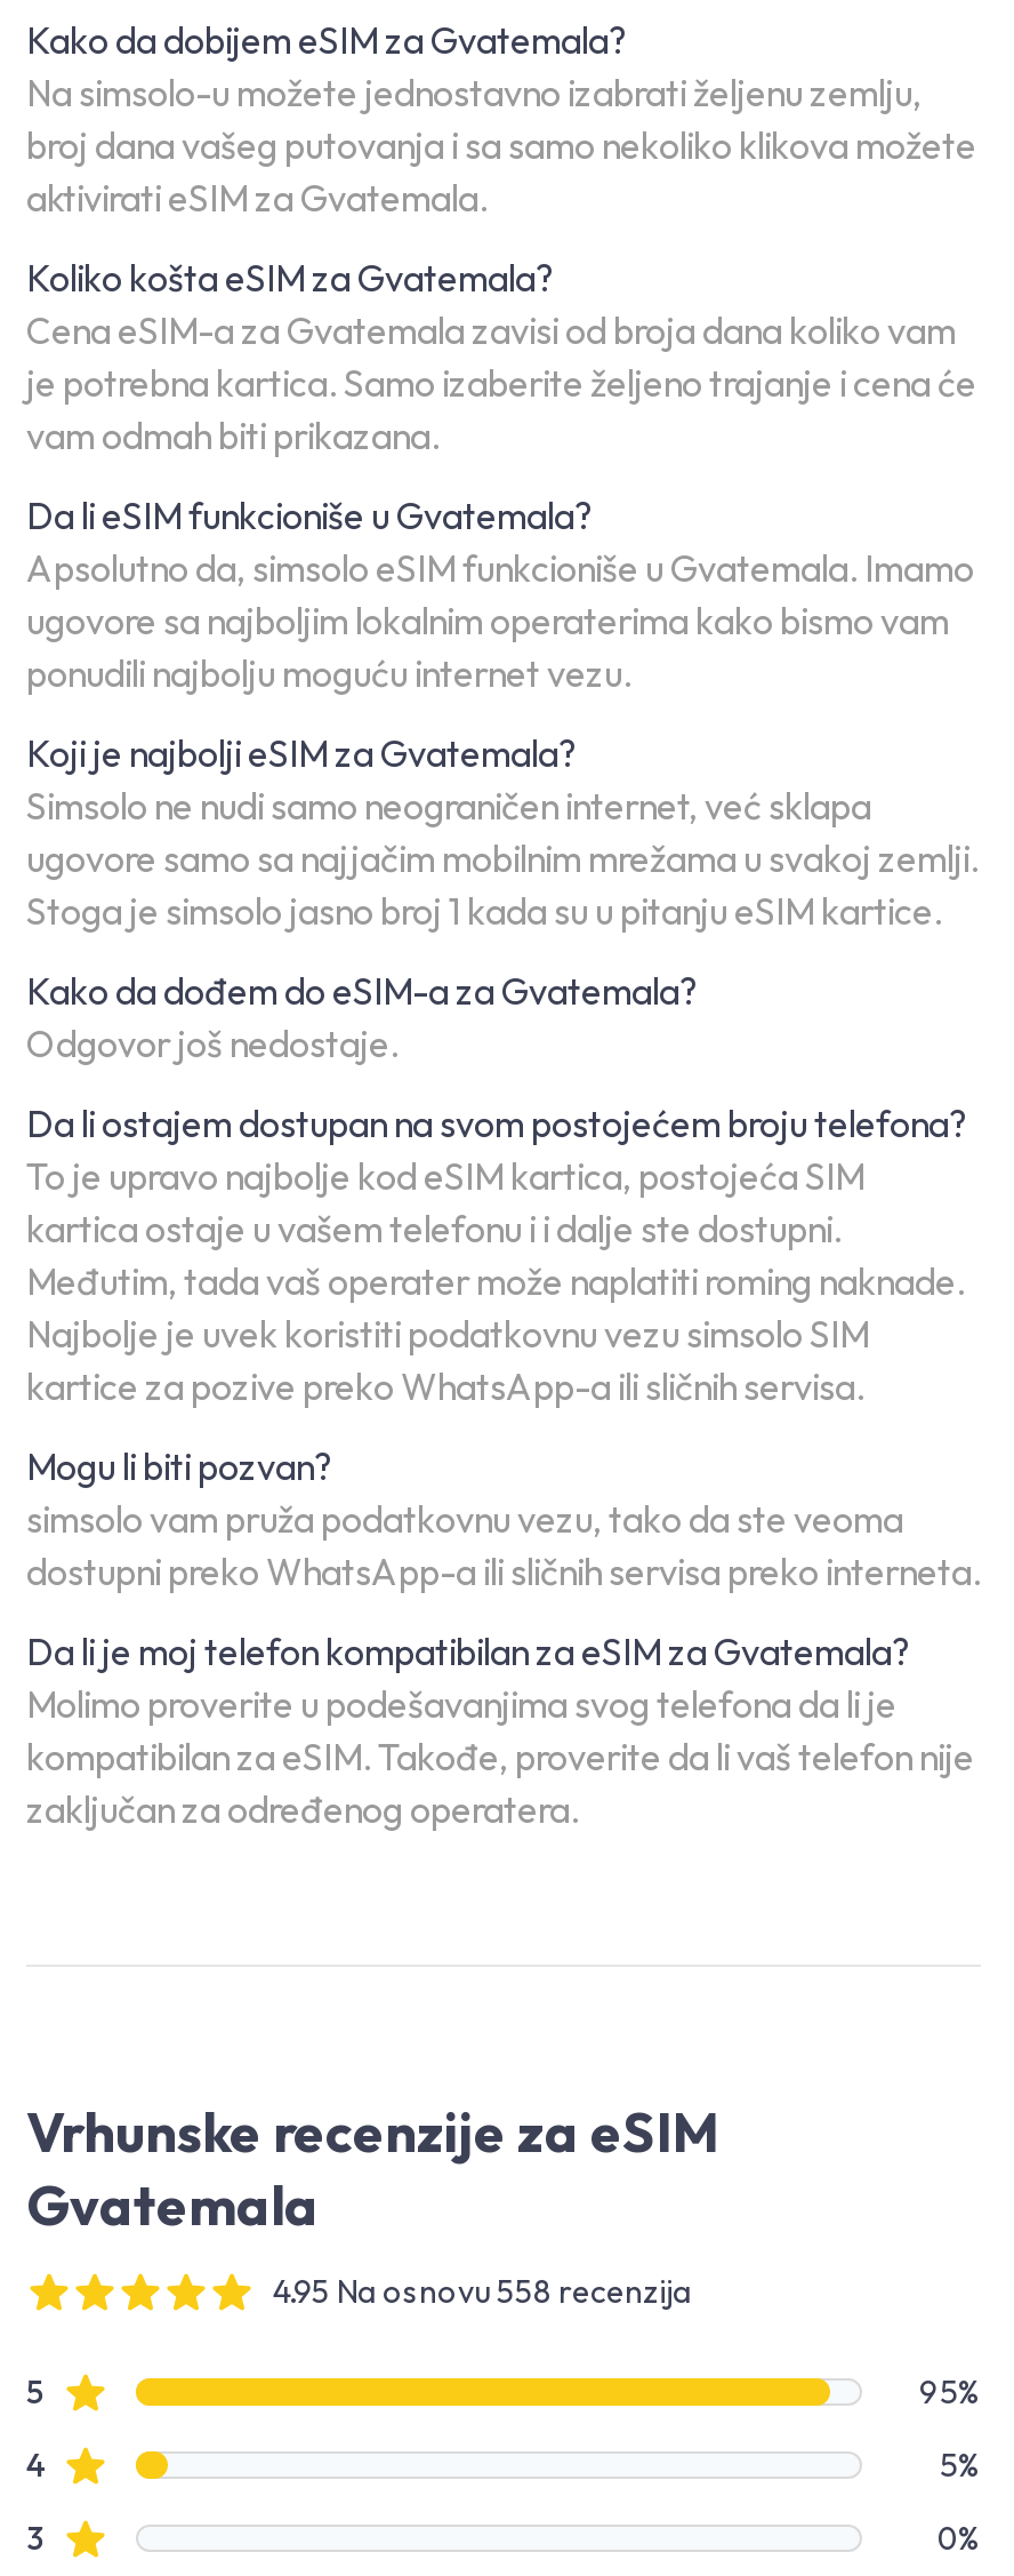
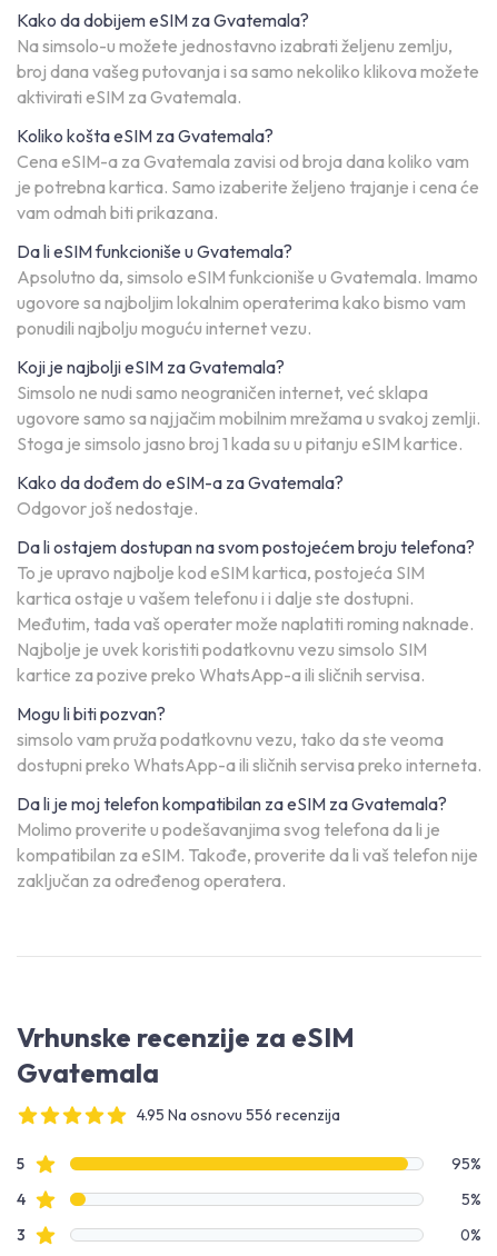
[273,2271,691,2312] 4.95 Na osnovu 558 recenzija -> [137,1105,340,1125] 4.95 Na osnovu 556 recenzija

